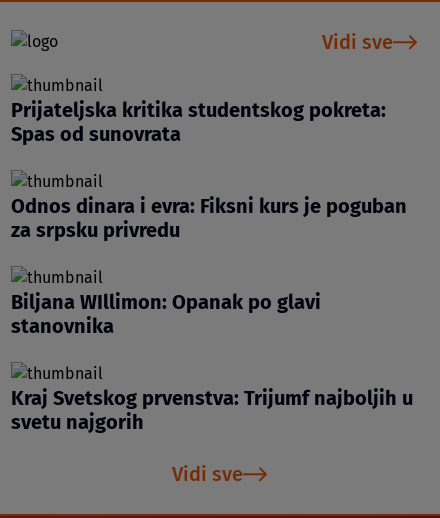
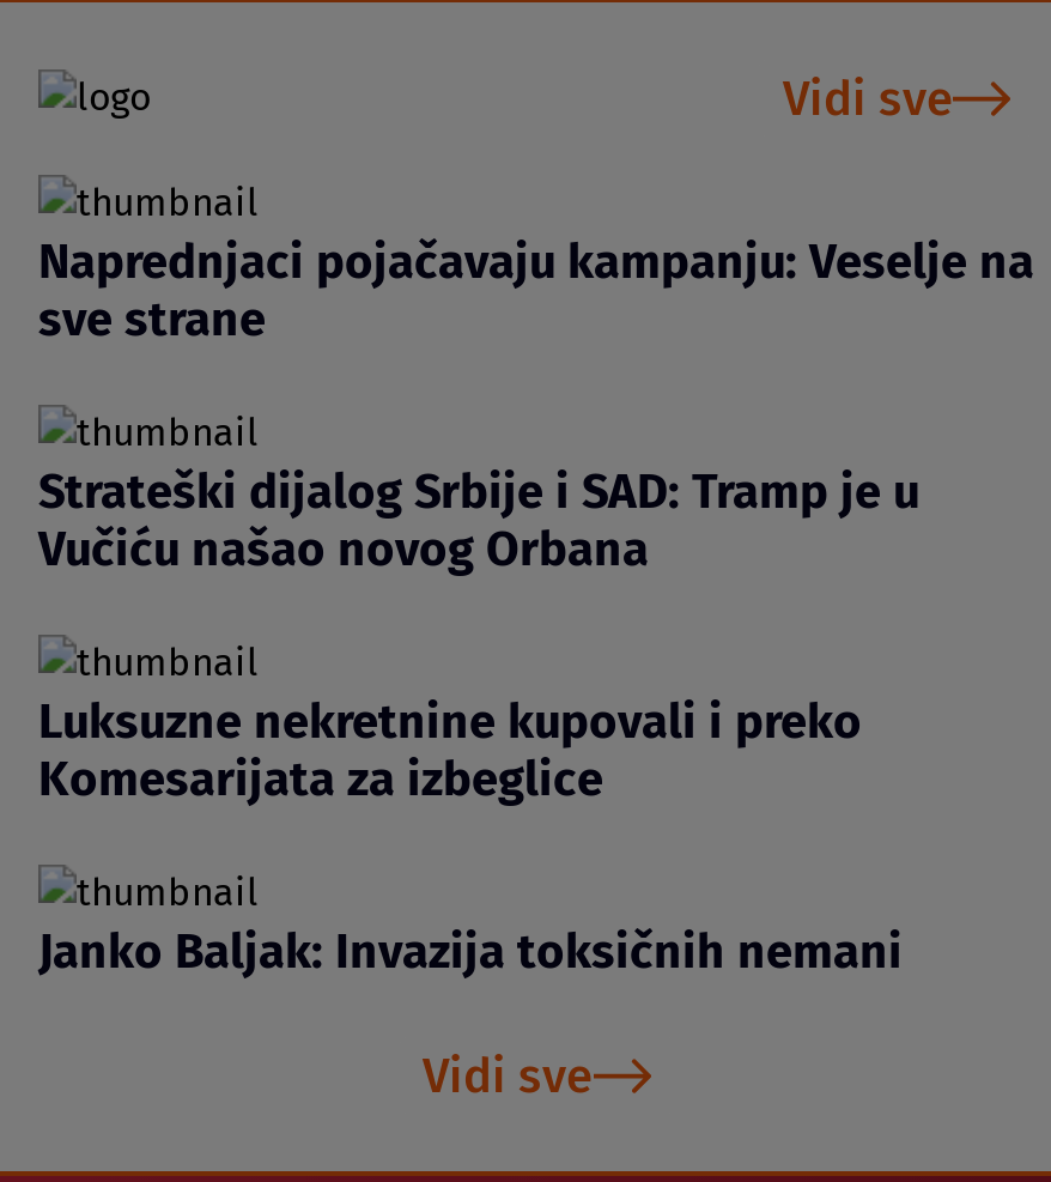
[11,98,386,146] Prijateljska kritika studentskog pokreta: | Spas od sunovrata -> [38,233,1034,348] Naprednjaci pojačavaju kampanju: Veselje na | sve strane
[11,194,407,242] Odnos dinara i evra: Fiksni kurs je poguban | za srpsku privredu -> [38,463,919,578] Strateški dijalog Srbije i SAD: Tramp je u | Vučiću našao novog Orbana
[11,290,321,338] Biljana WIllimon: Opanak po glavi | stanovnika -> [38,693,862,808] Luksuzne nekretnine kupovali i preko | Komesarijata za izbeglice
[11,386,413,434] Kraj Svetskog prvenstva: Trijumf najboljih u | svetu najgorih -> [38,923,903,980] Janko Baljak: Invazija toksičnih nemani

